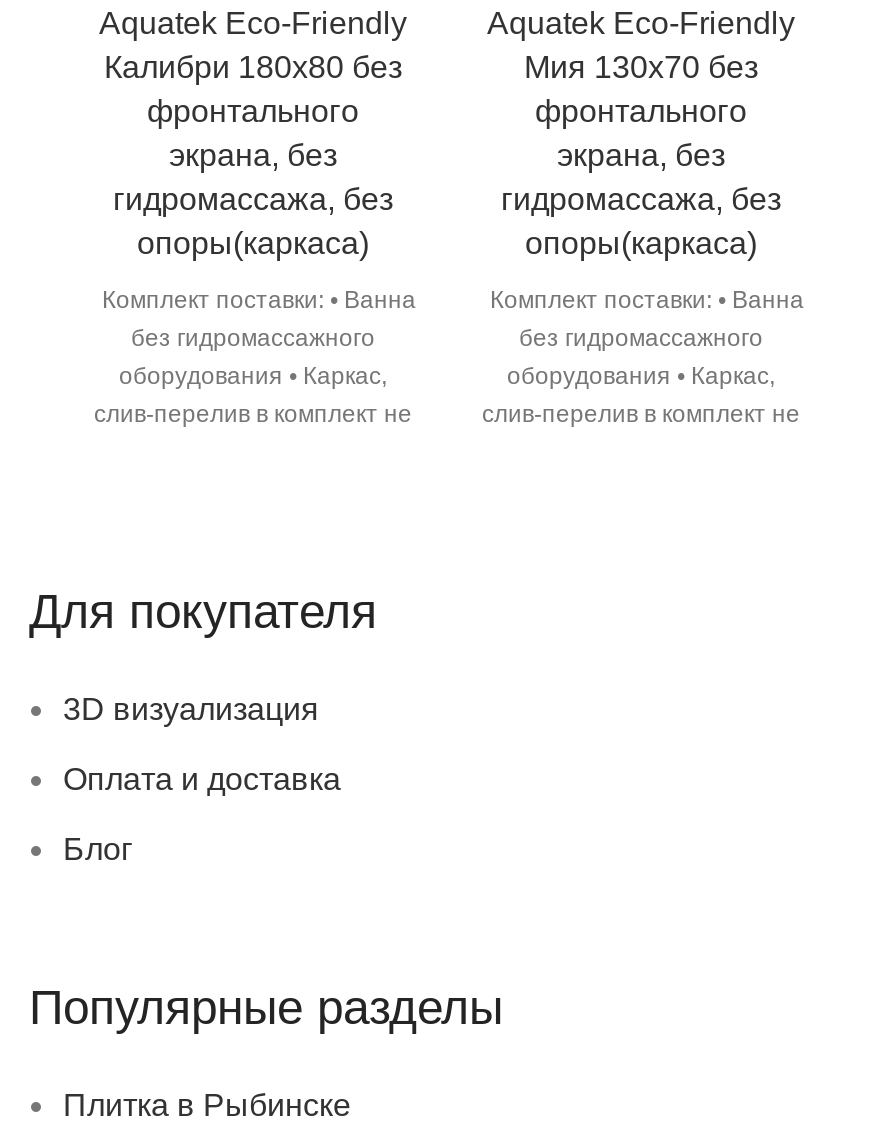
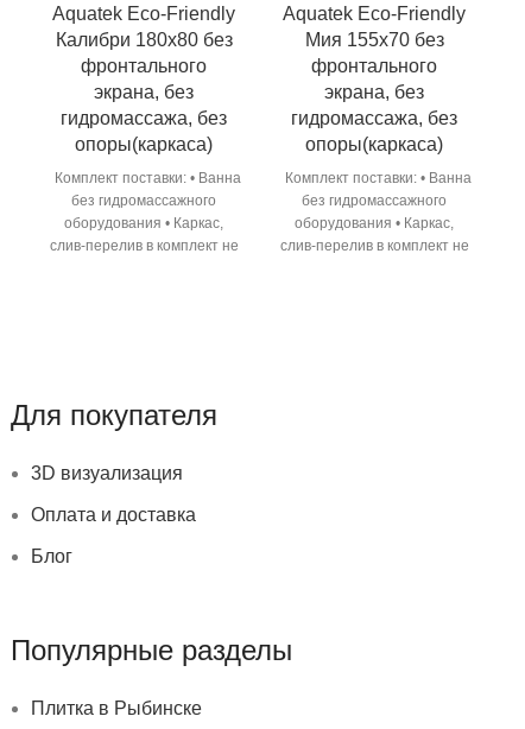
[524,50,758,84] Мия 130х70 без -> [305,30,444,50] Мия 155х70 без

